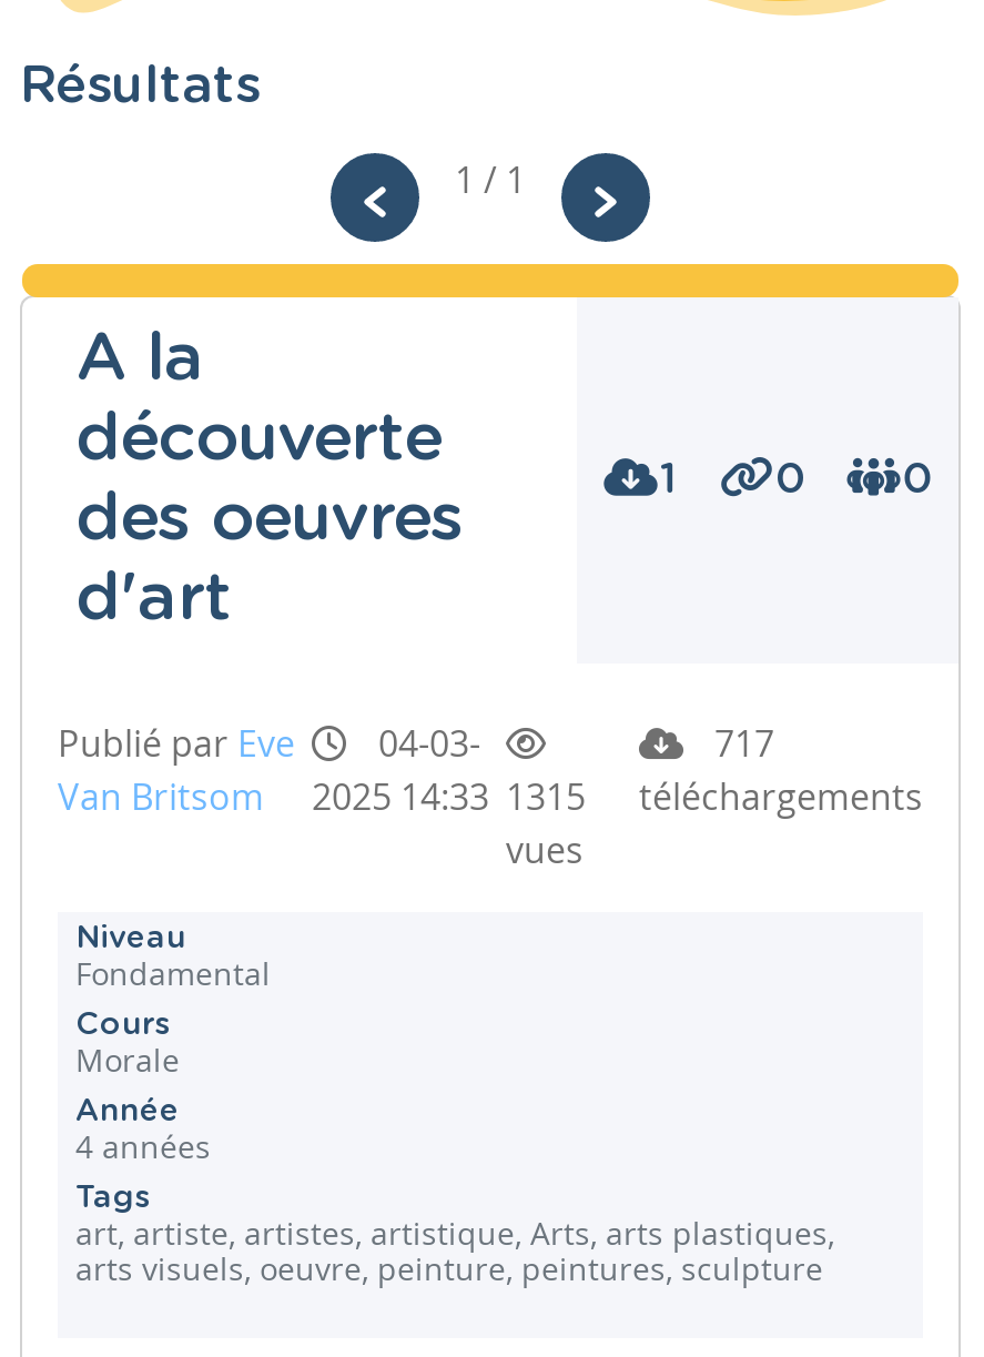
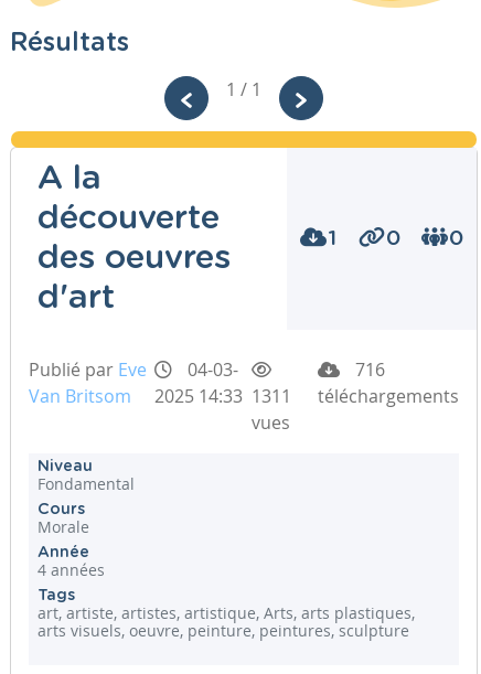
[706,719,774,767] 717 -> [351,357,385,381] 716
[58,772,923,821] Van Britsom 2025 14:33 1315 téléchargements -> [29,384,459,408] Van Britsom 2025 14:33 1311 téléchargements

